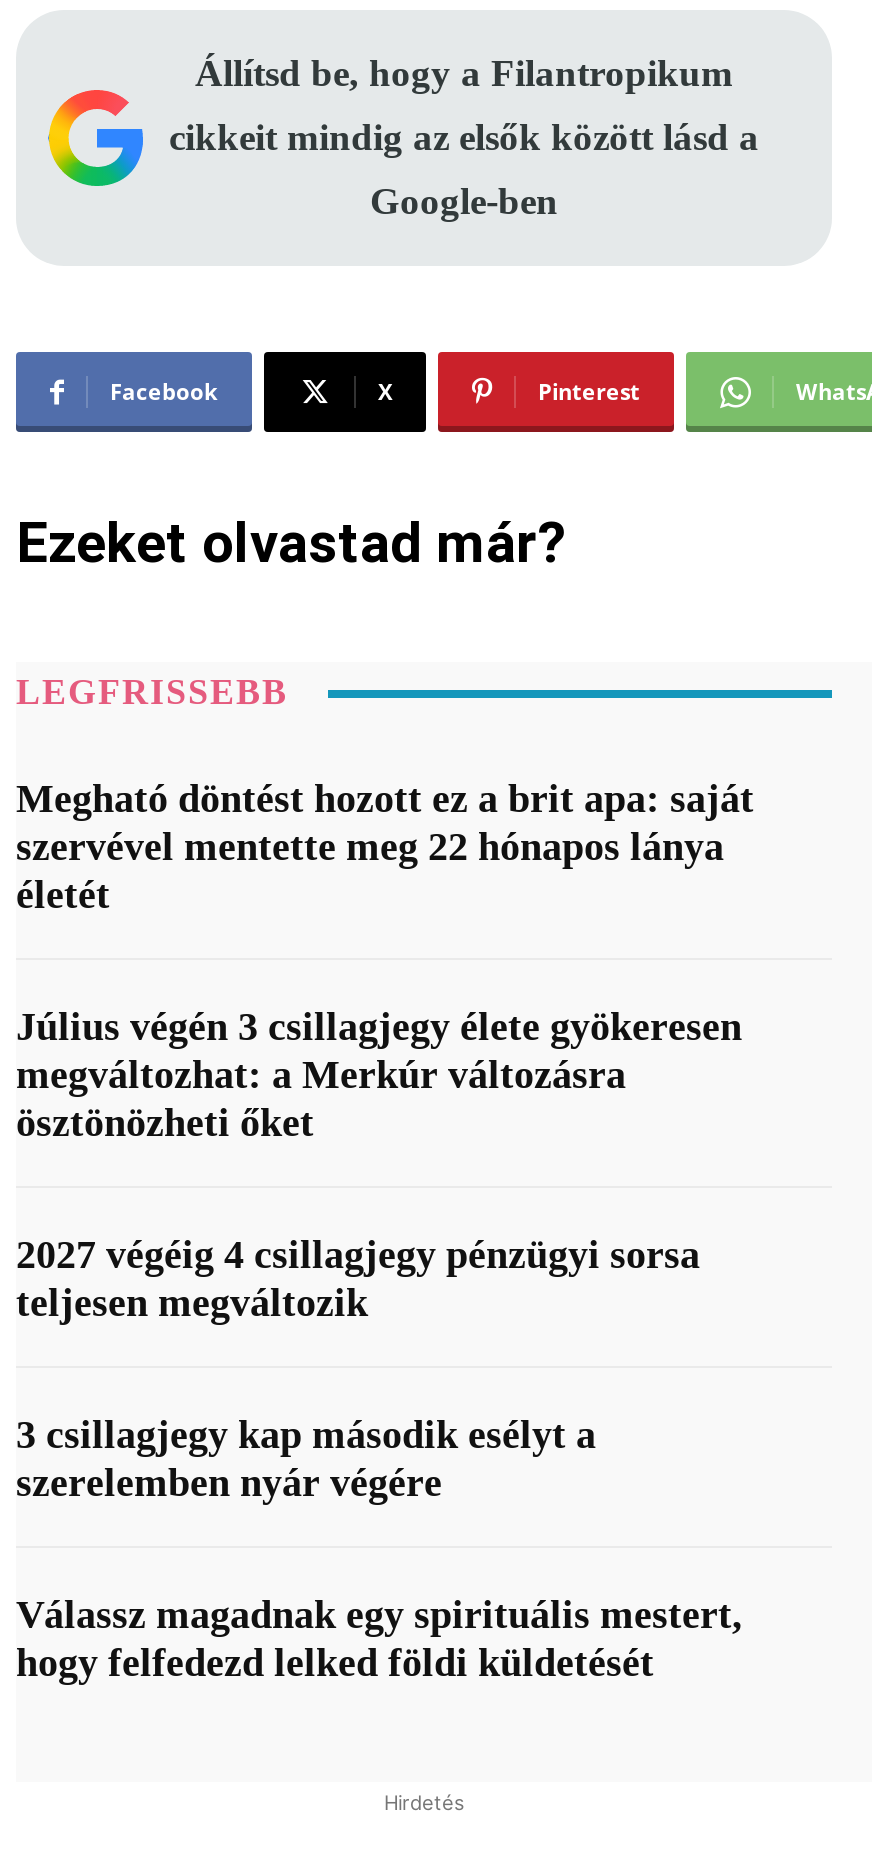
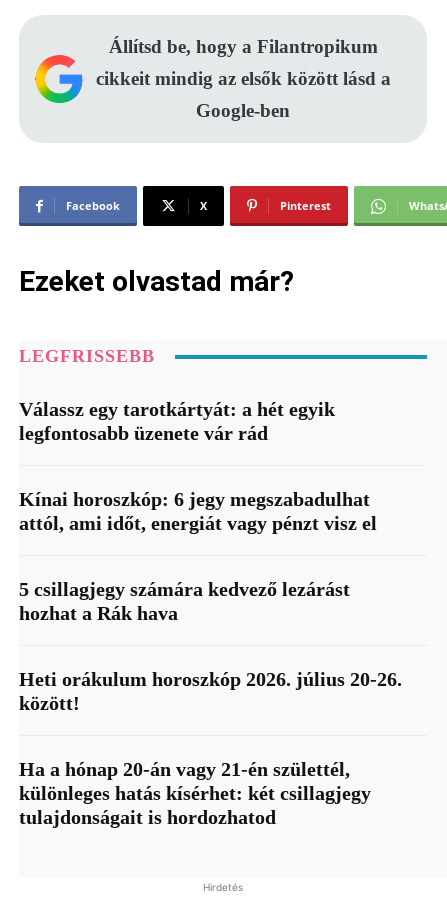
[16,776,754,916] Megható döntést hozott ez a brit apa: saját | szervével mentette meg 22 hónapos lánya | életét -> [19,398,335,444] Válassz egy tarotkártyát: a hét egyik | legfontosabb üzenete vár rád
[16,1004,742,1144] Július végén 3 csillagjegy élete gyökeresen | megváltozhat: a Merkúr változásra | ösztönözheti őket -> [19,488,377,534] Kínai horoszkóp: 6 jegy megszabadulhat | attól, ami időt, energiát vagy pénzt visz el
[16,1232,700,1324] 2027 végéig 4 csillagjegy pénzügyi sorsa | teljesen megváltozik -> [19,578,350,624] 5 csillagjegy számára kedvező lezárást | hozhat a Rák hava
[16,1412,596,1504] 3 csillagjegy kap második esélyt a | szerelemben nyár végére -> [19,668,402,714] Heti orákulum horoszkóp 2026. július 20-26. | között!
[16,1592,742,1684] Válassz magadnak egy spirituális mestert, | hogy felfedezd lelked földi küldetését -> [19,758,371,828] Ha a hónap 20-án vagy 21-én születtél, | különleges hatás kísérhet: két csillagjegy | tulajdonságait is hordozhatod

